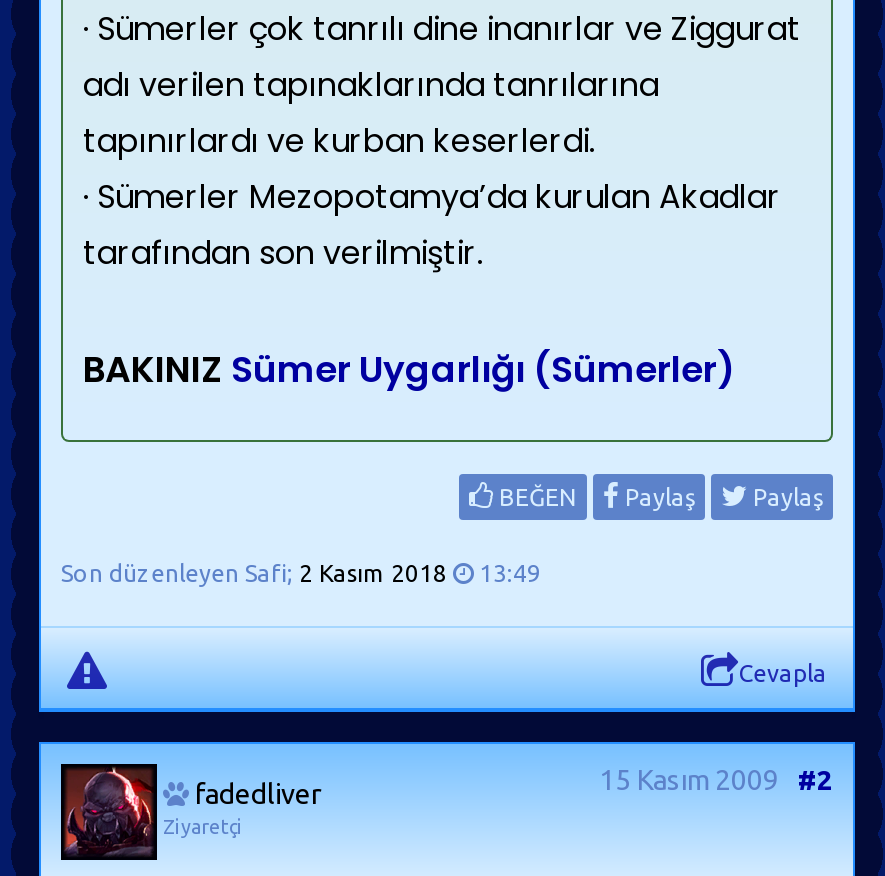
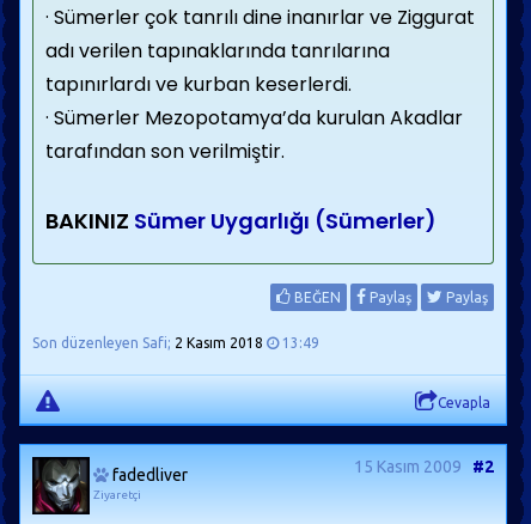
[63,766,153,854] [image] -> [33,459,86,512] [image]

